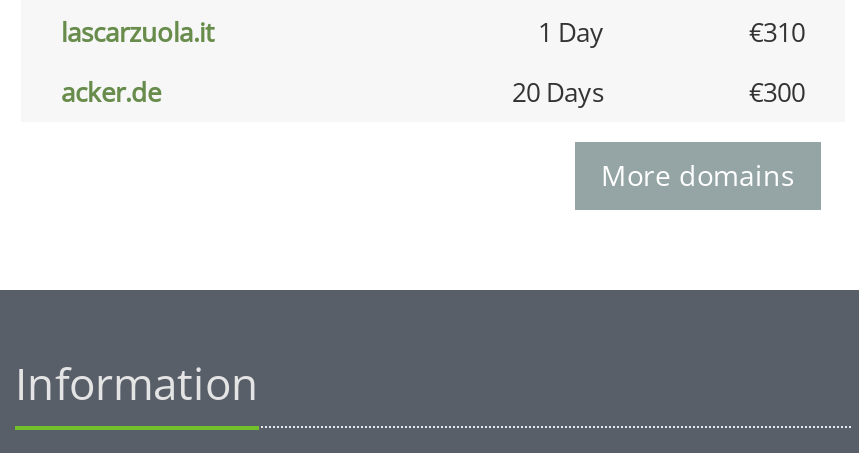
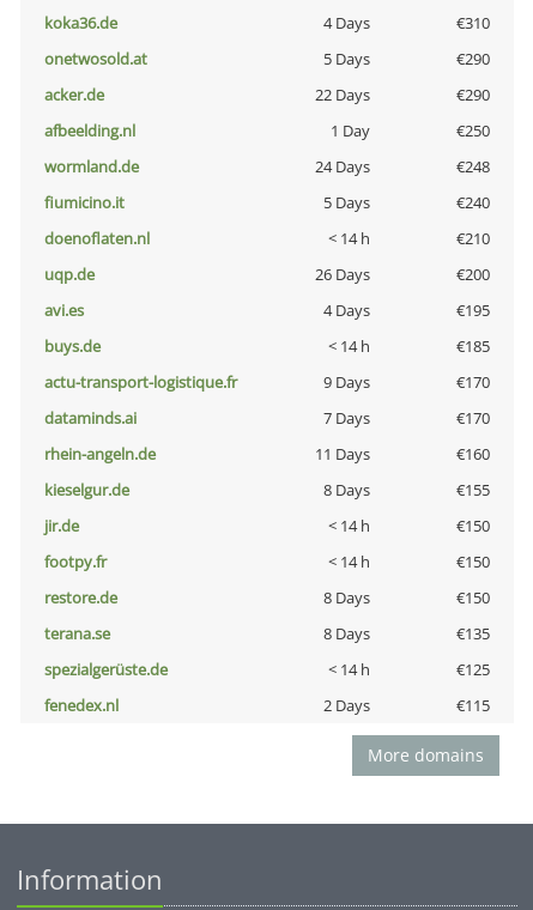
[61,14,604,50] lascarzuola.it | 1 Day -> [44,12,370,34] koka36.de | 4 Days
none -> [44,48,490,69] onetwosold.at | 5 Days | €290
[512,74,805,110] 20 Days | €300 -> [44,84,490,716] 22 Days | €290 | afbeelding.nl | 1 Day | €250 | wormland.de | 24 Days | €248 | fiumicino.it | 5 Days | €240 | doenoflaten.nl | < 14 h | €210 | uqp.de | 26 Days | €200 | avi.es | 4 Days | €195 | buys.de | < 14 h | €185 | actu-transport-logistique.fr | 9 Days | €170 | dataminds.ai | 7 Days | €170 | rhein-angeln.de | 11 Days | €160 | kieselgur.de | 8 Days | €155 | jir.de | < 14 h | €150 | footpy.fr | < 14 h | €150 | restore.de | 8 Days | €150 | terana.se | 8 Days | €135 | spezialgerüste.de | < 14 h | €125 | fenedex.nl | 2 Days | €115

